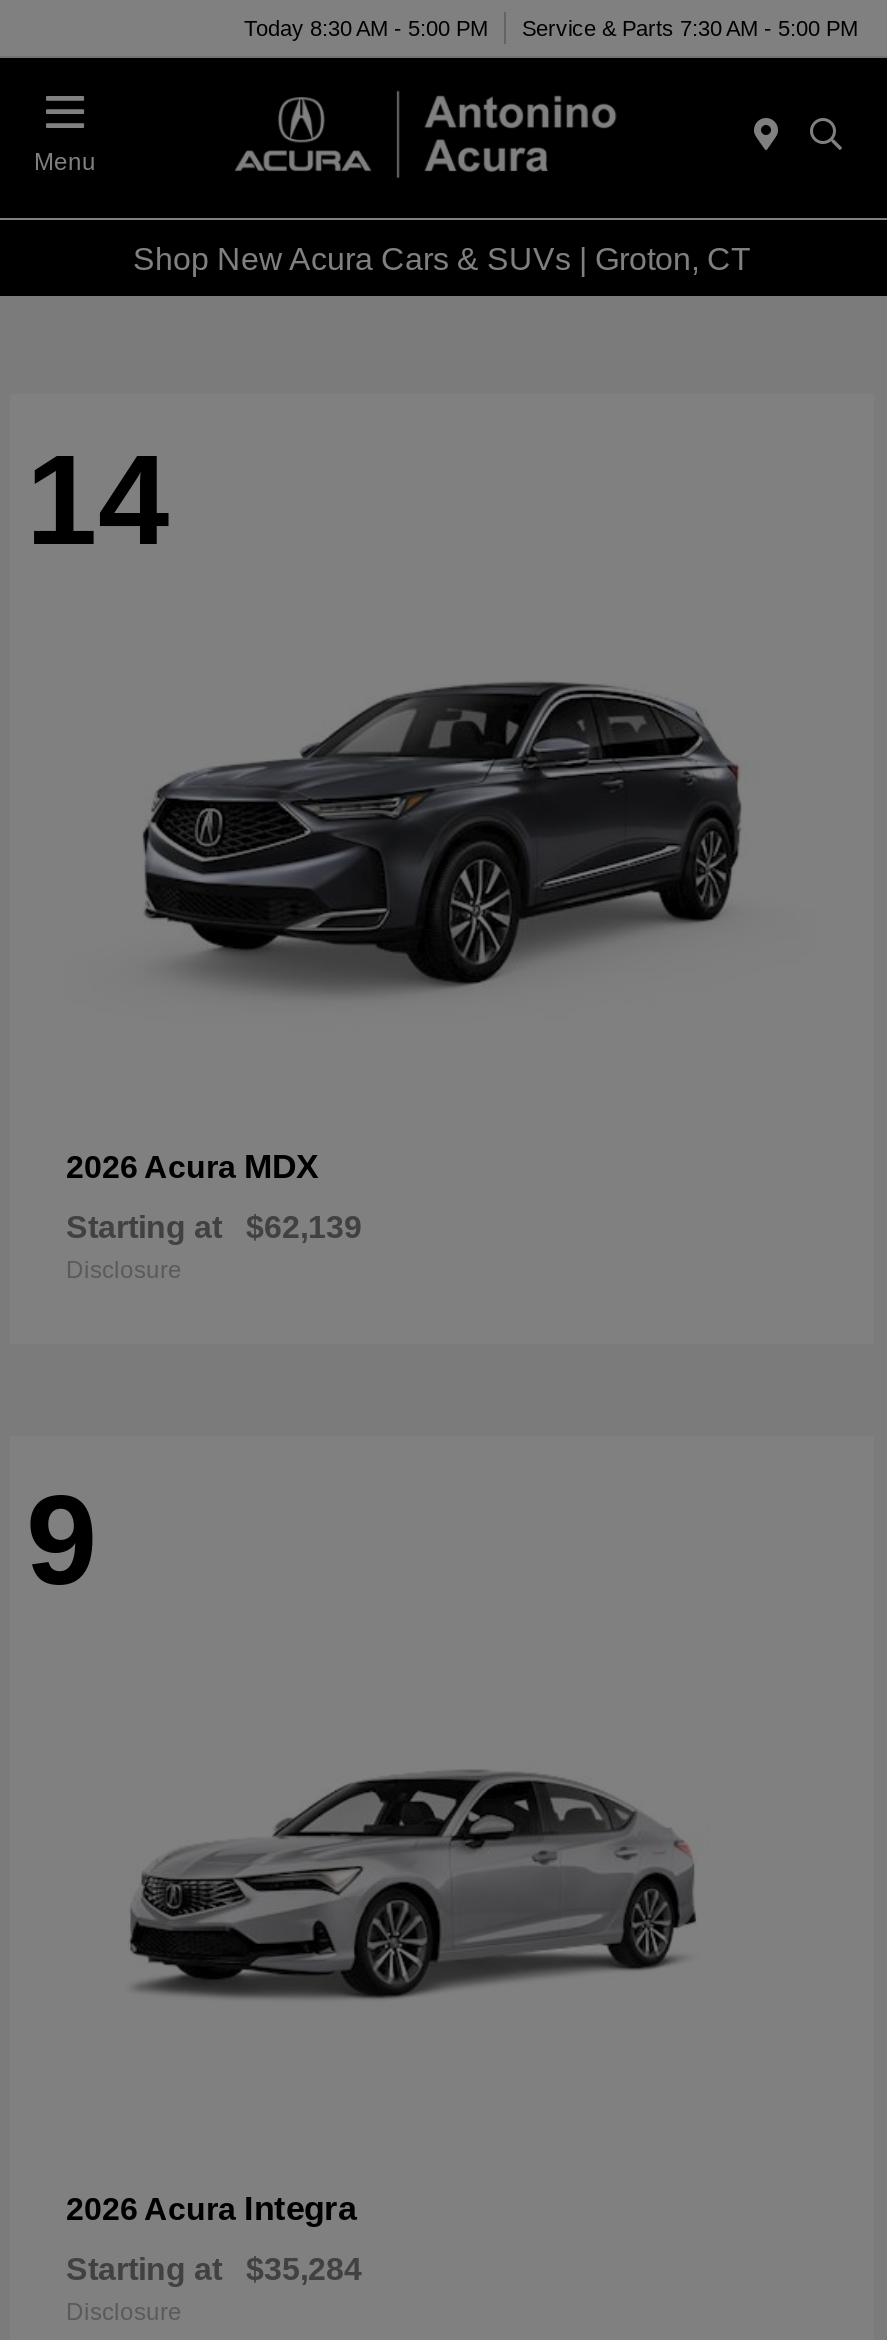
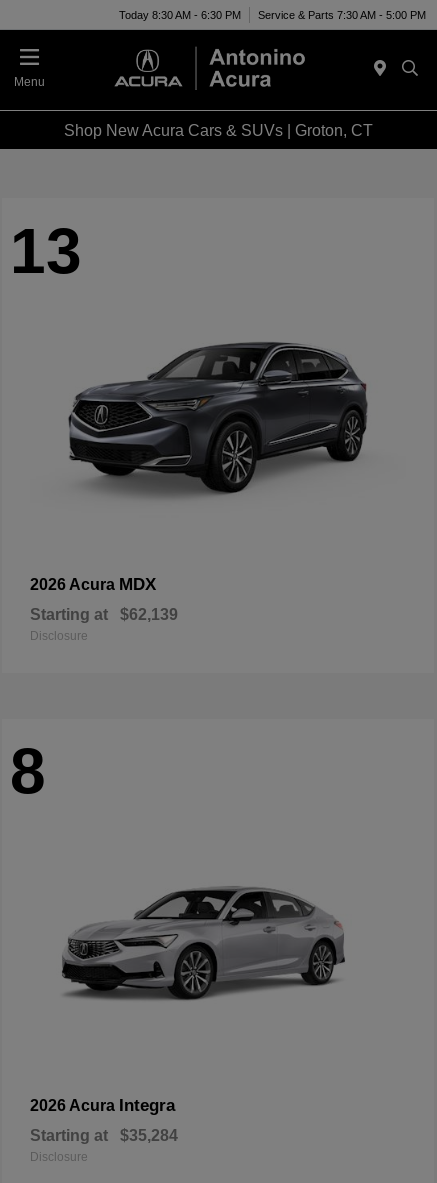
[244,15,858,39] Today 8:30 AM - 5:00 PM Service & Parts 7:30 AM - 5:00 PM -> [119,8,426,20] Today 8:30 AM - 6:30 PM Service & Parts 7:30 AM - 5:00 PM
[26,427,170,571] 14 -> [10,215,82,287] 13
[26,1469,98,1613] 9 -> [10,735,46,807] 8

